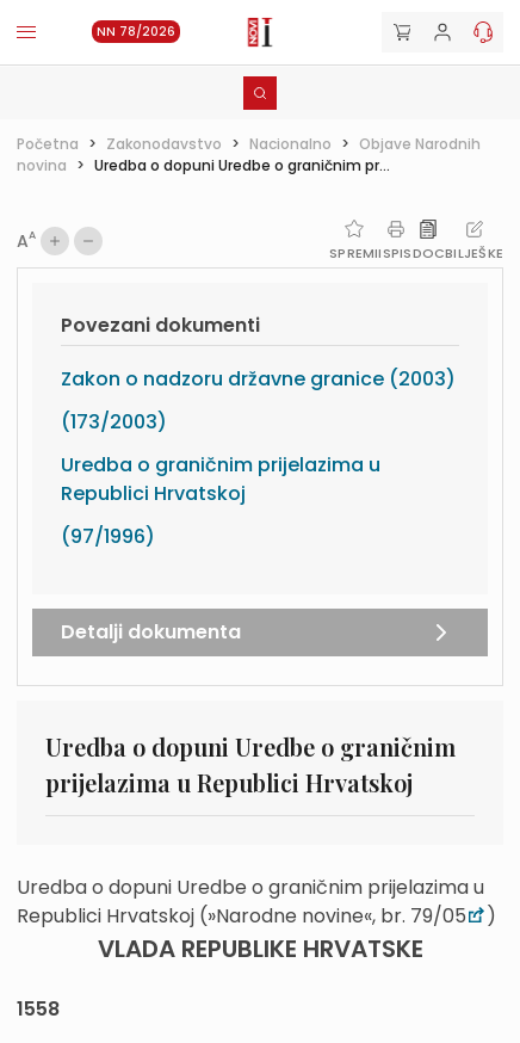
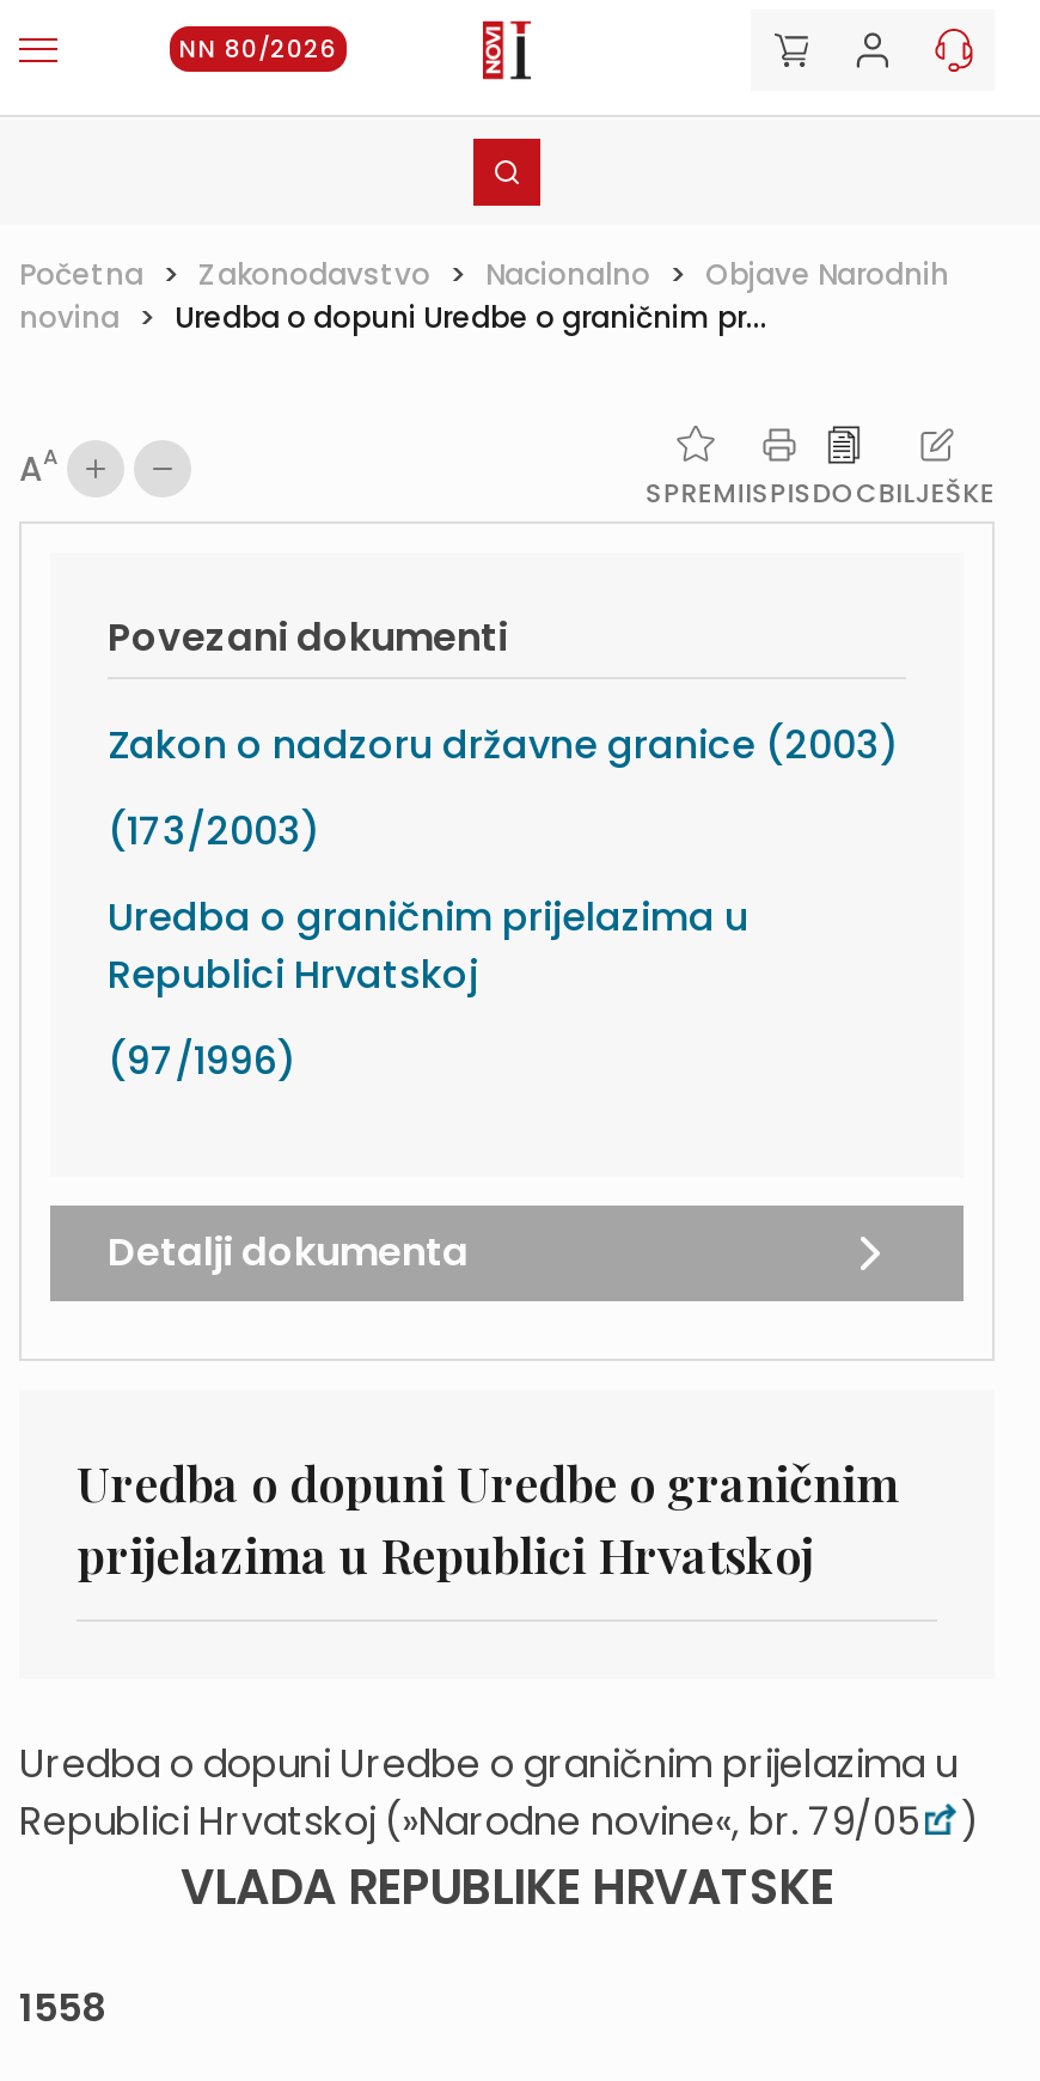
[97,23,175,41] NN 78/2026 -> [179,31,337,67] NN 80/2026

